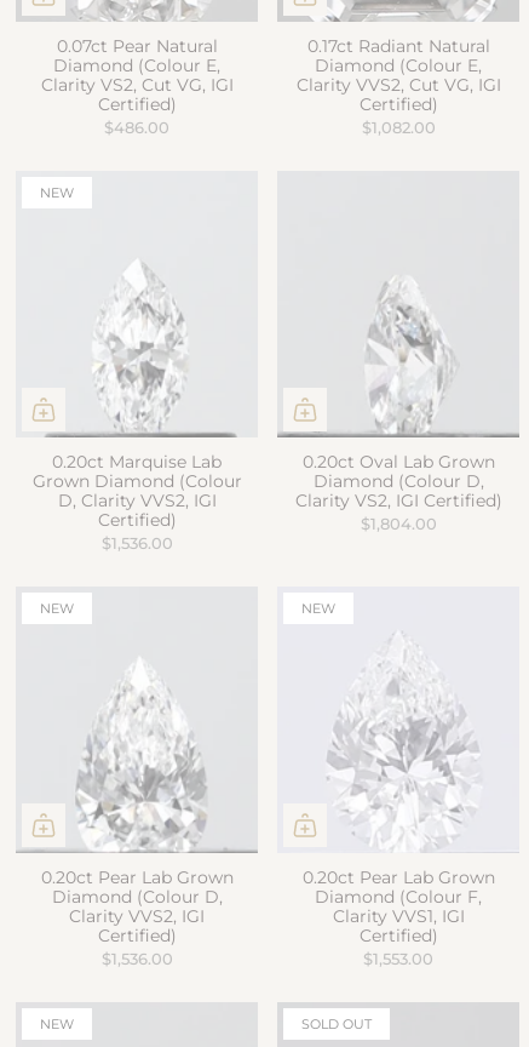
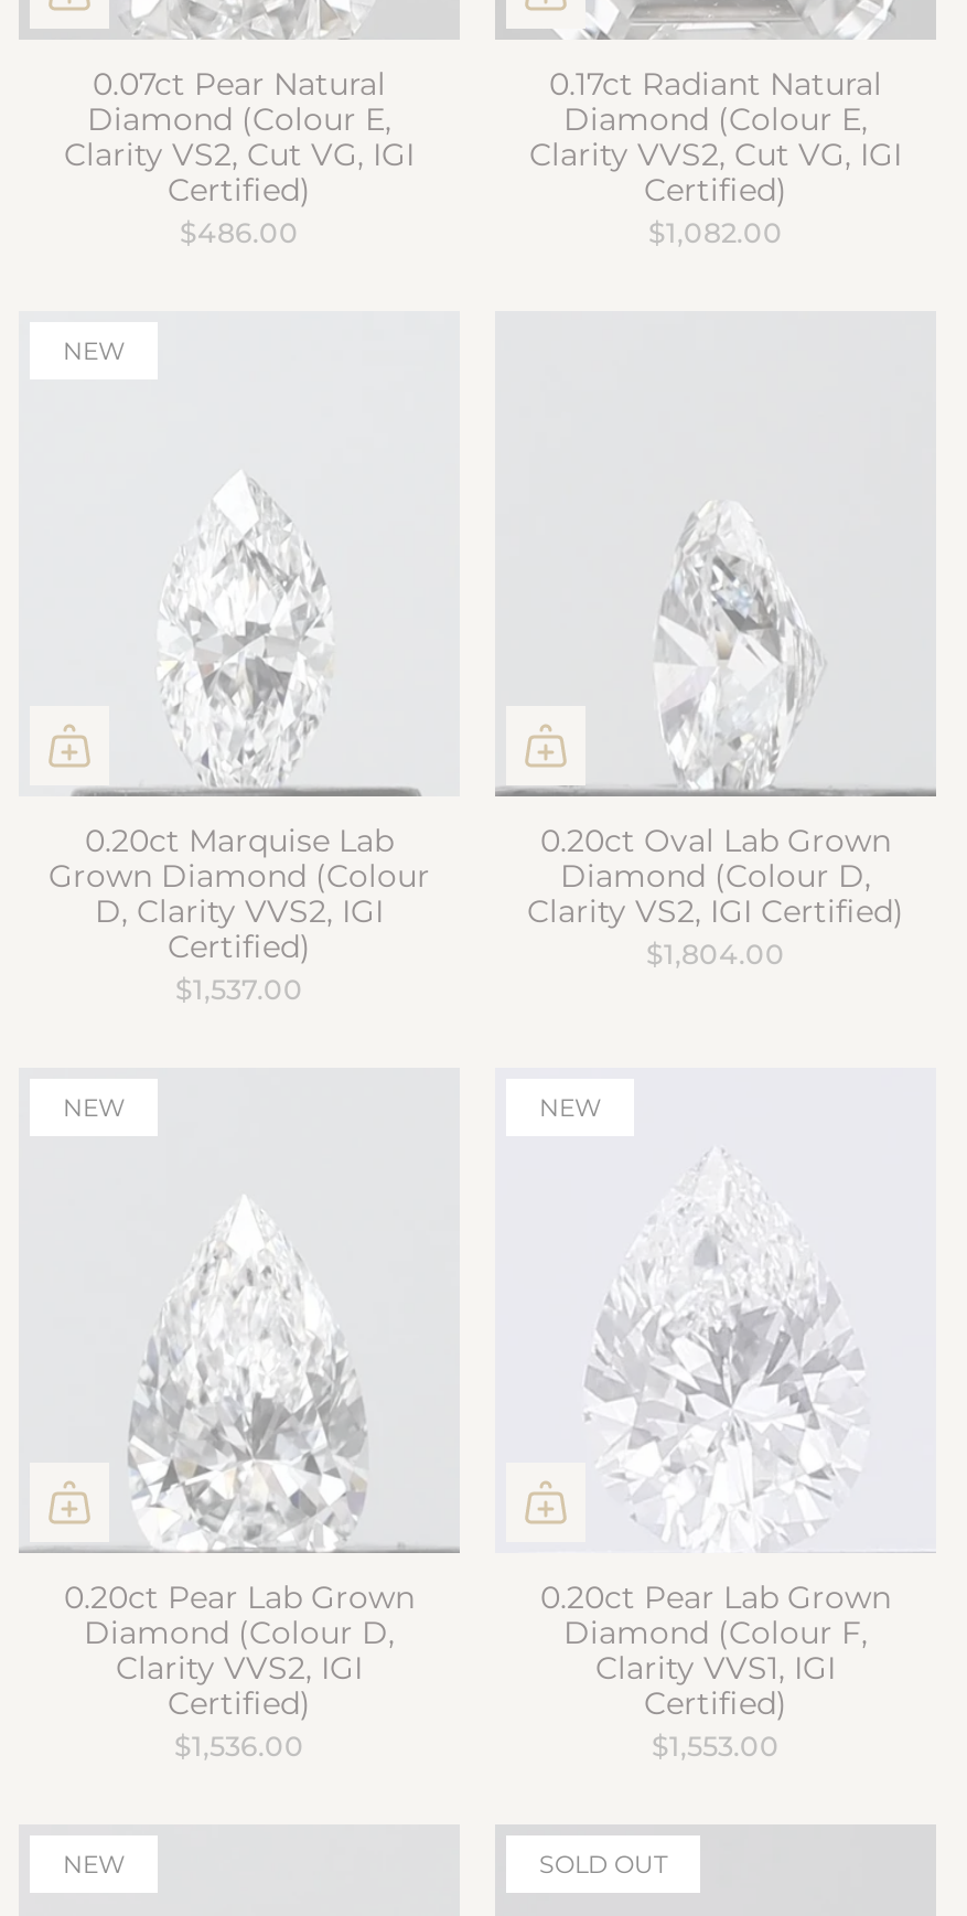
[101,534,172,553] $1,536.00 -> [175,973,303,1006] $1,537.00

